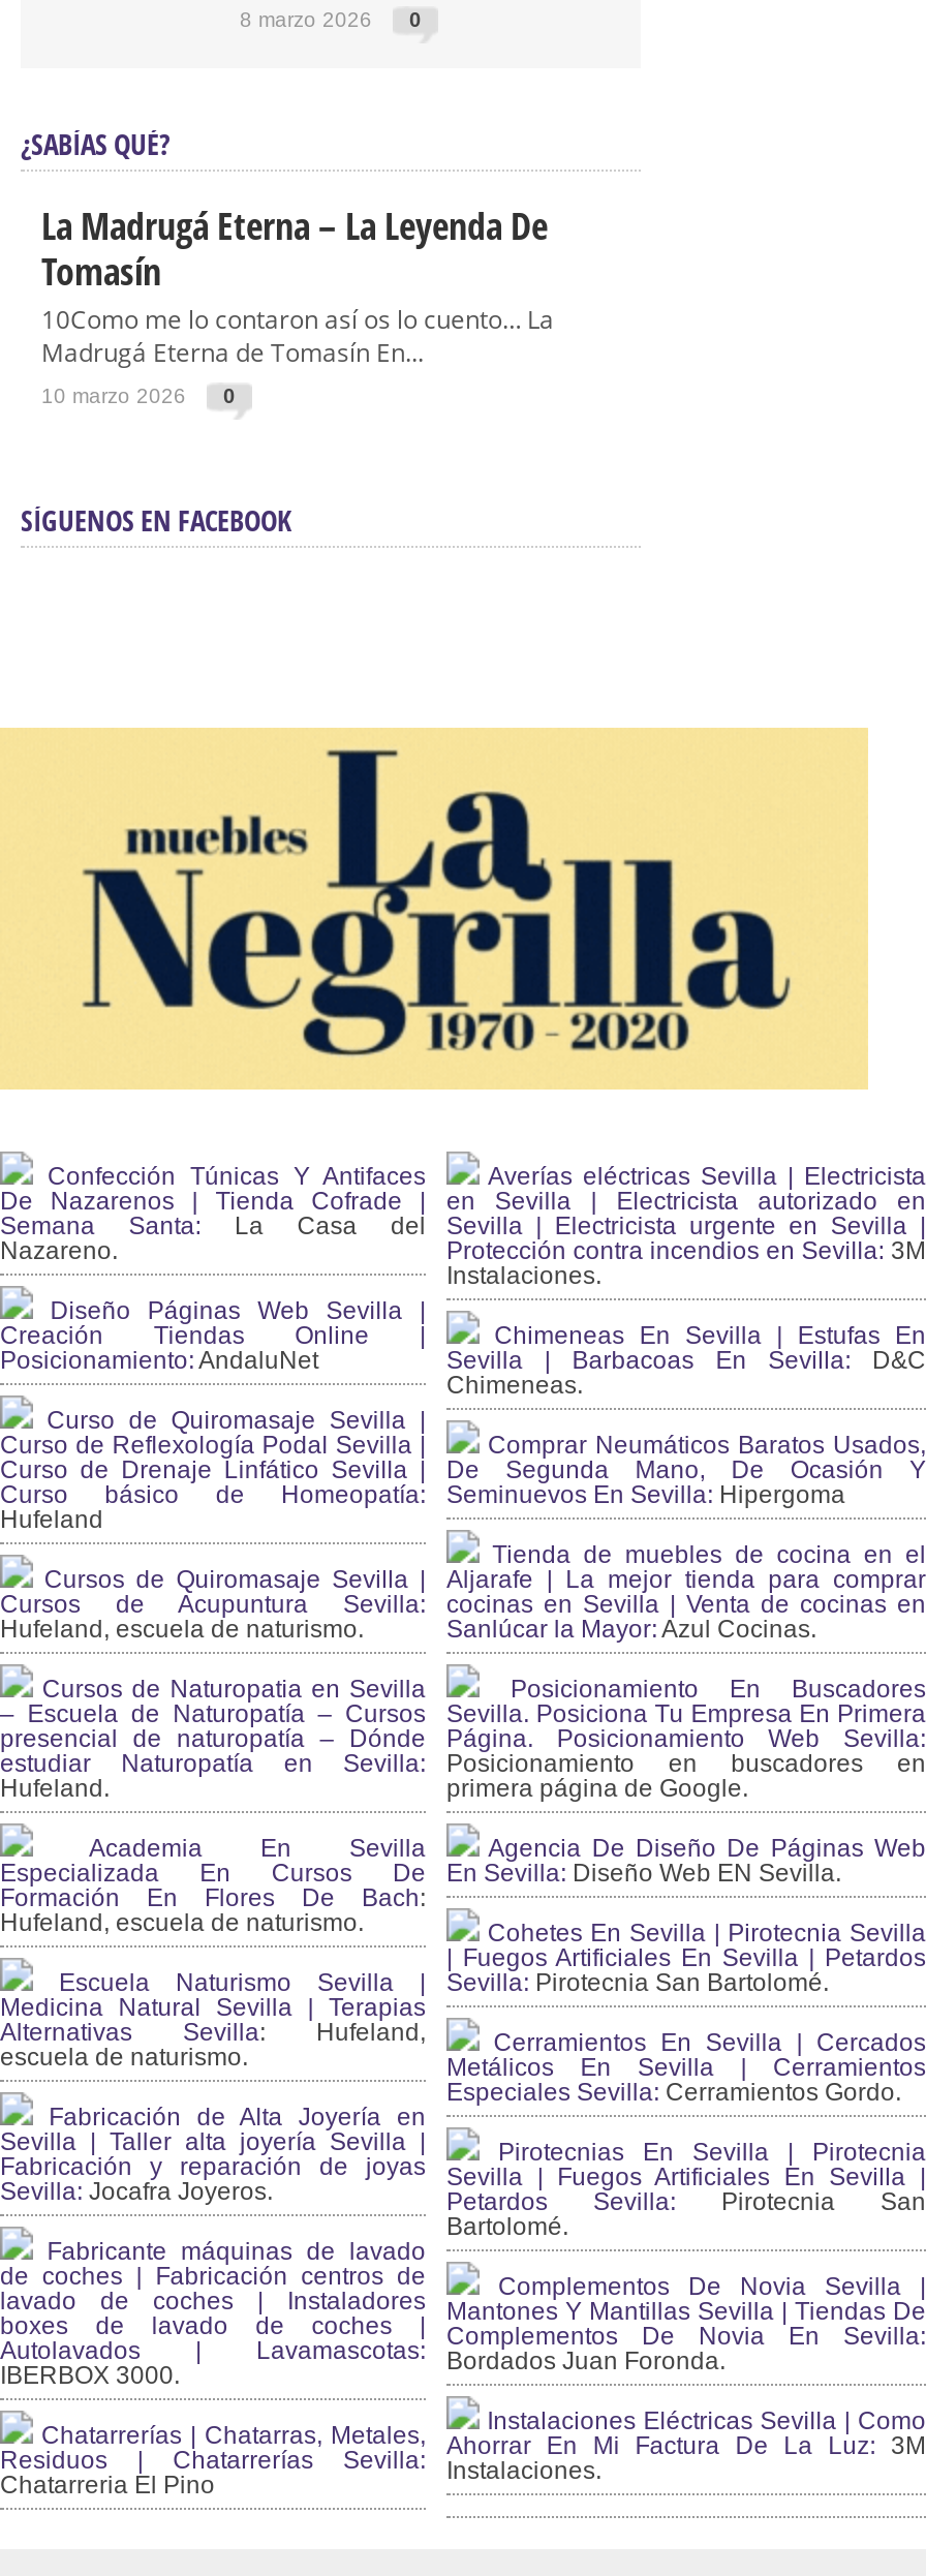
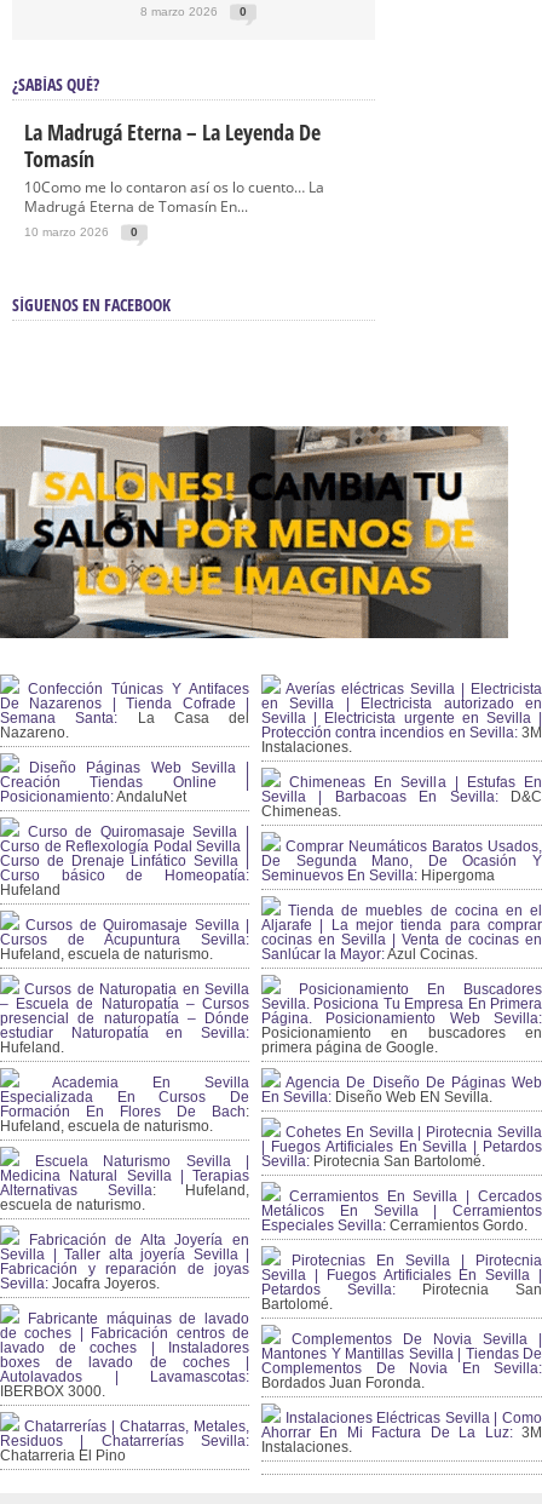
[6,728,868,1090] [image] -> [4,425,509,639] [image]

